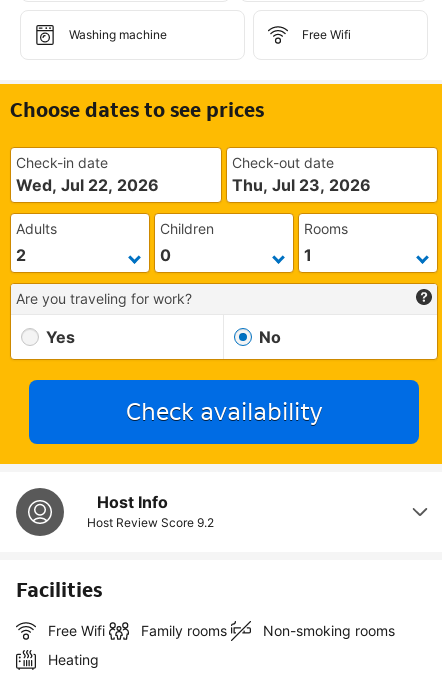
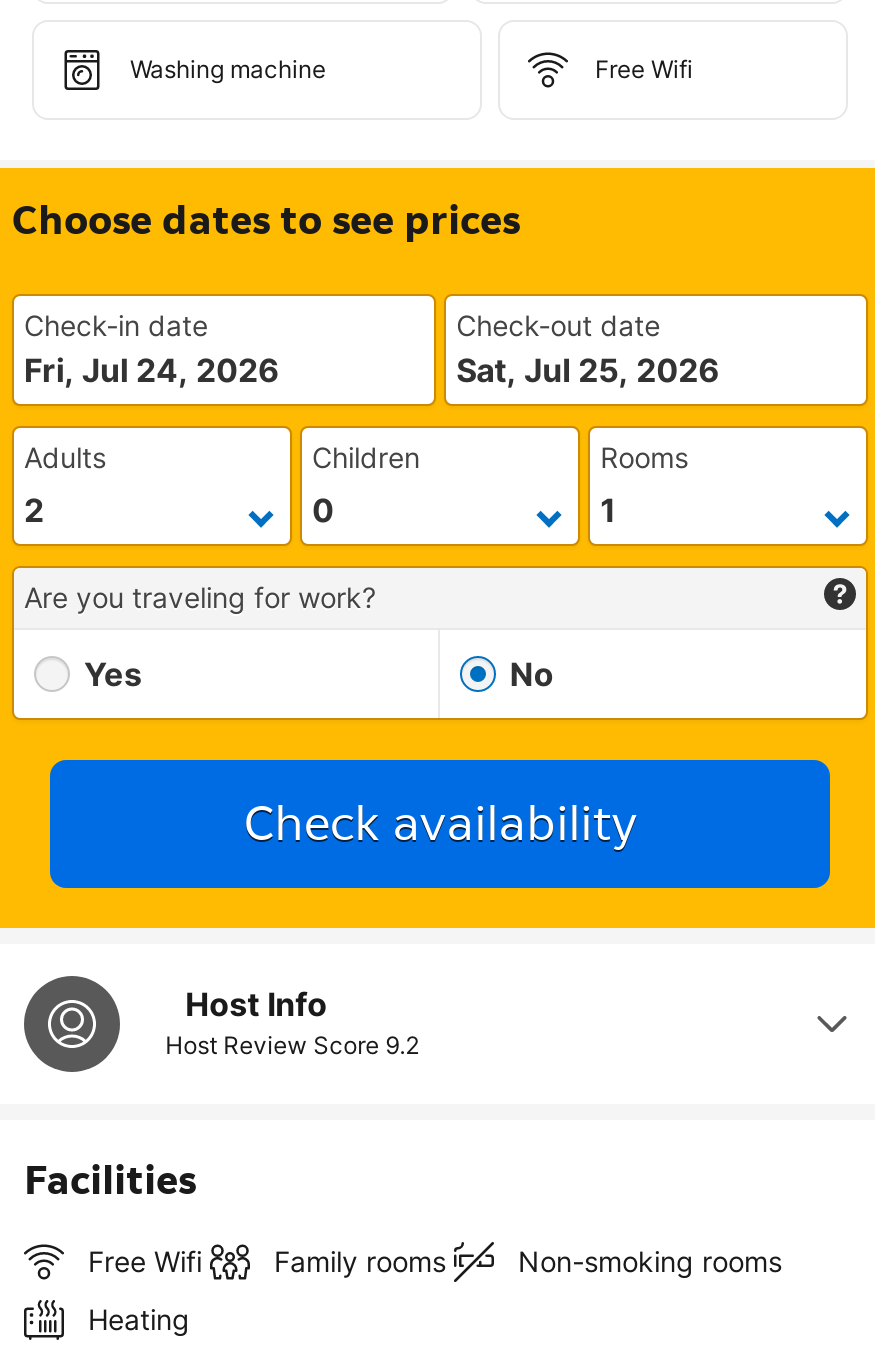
[16,175,159,195] Wed, Jul 22, 2026 -> [24,350,280,390] Fri, Jul 24, 2026
[232,175,371,195] Thu, Jul 23, 2026 -> [456,350,720,390] Sat, Jul 25, 2026

